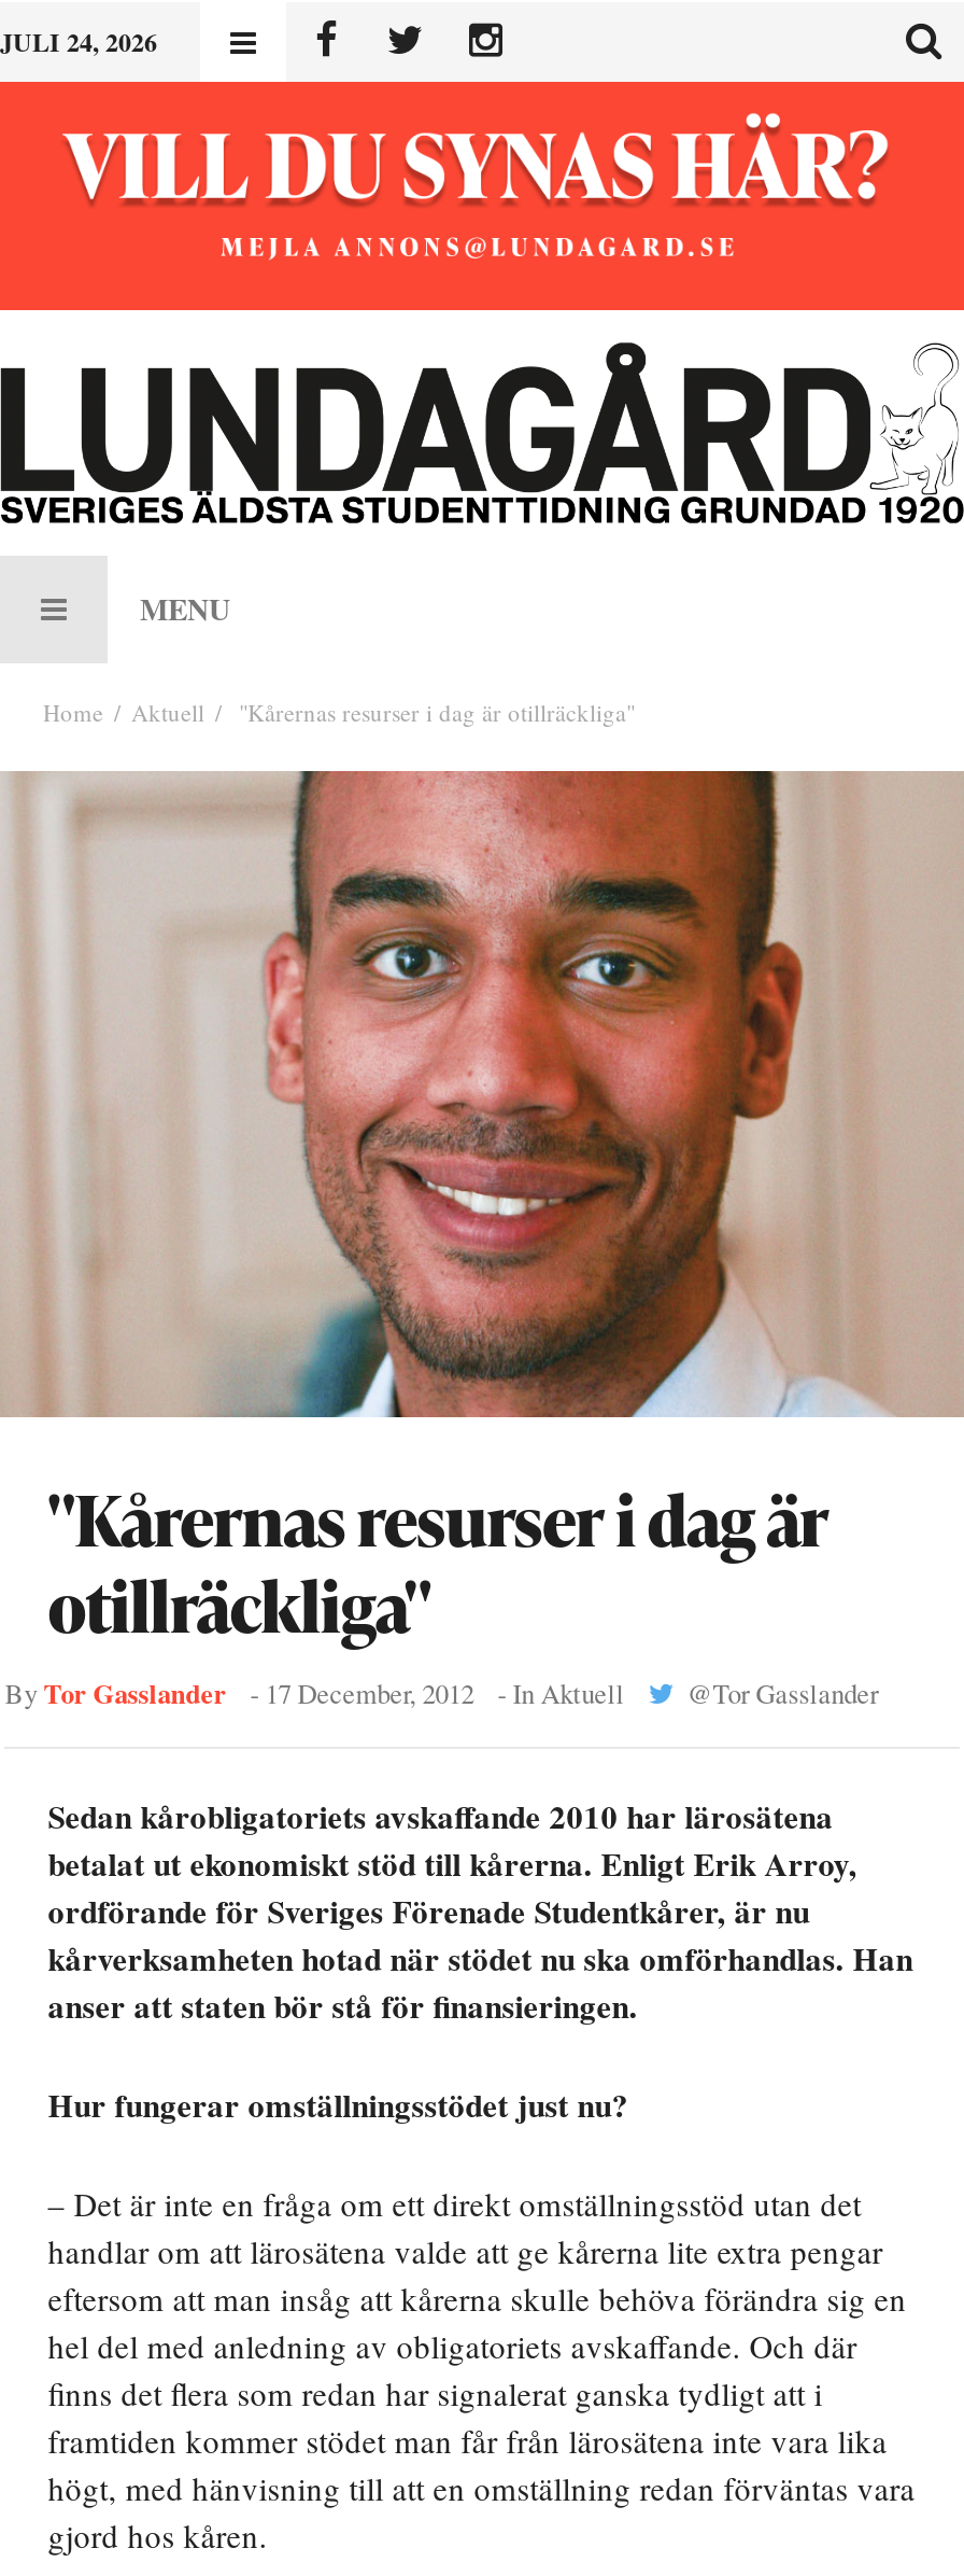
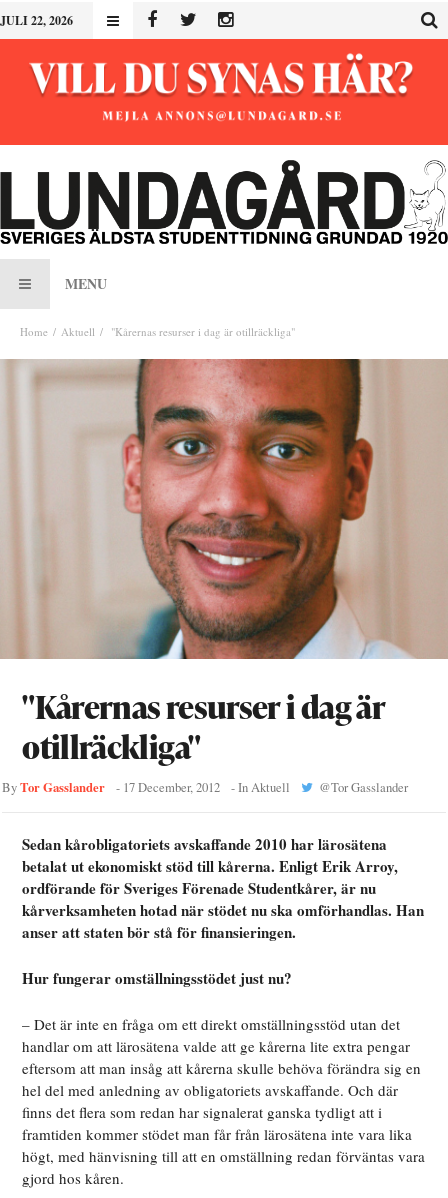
[0,24,157,60] JULI 24, 2026 -> [0,12,73,29] JULI 22, 2026

